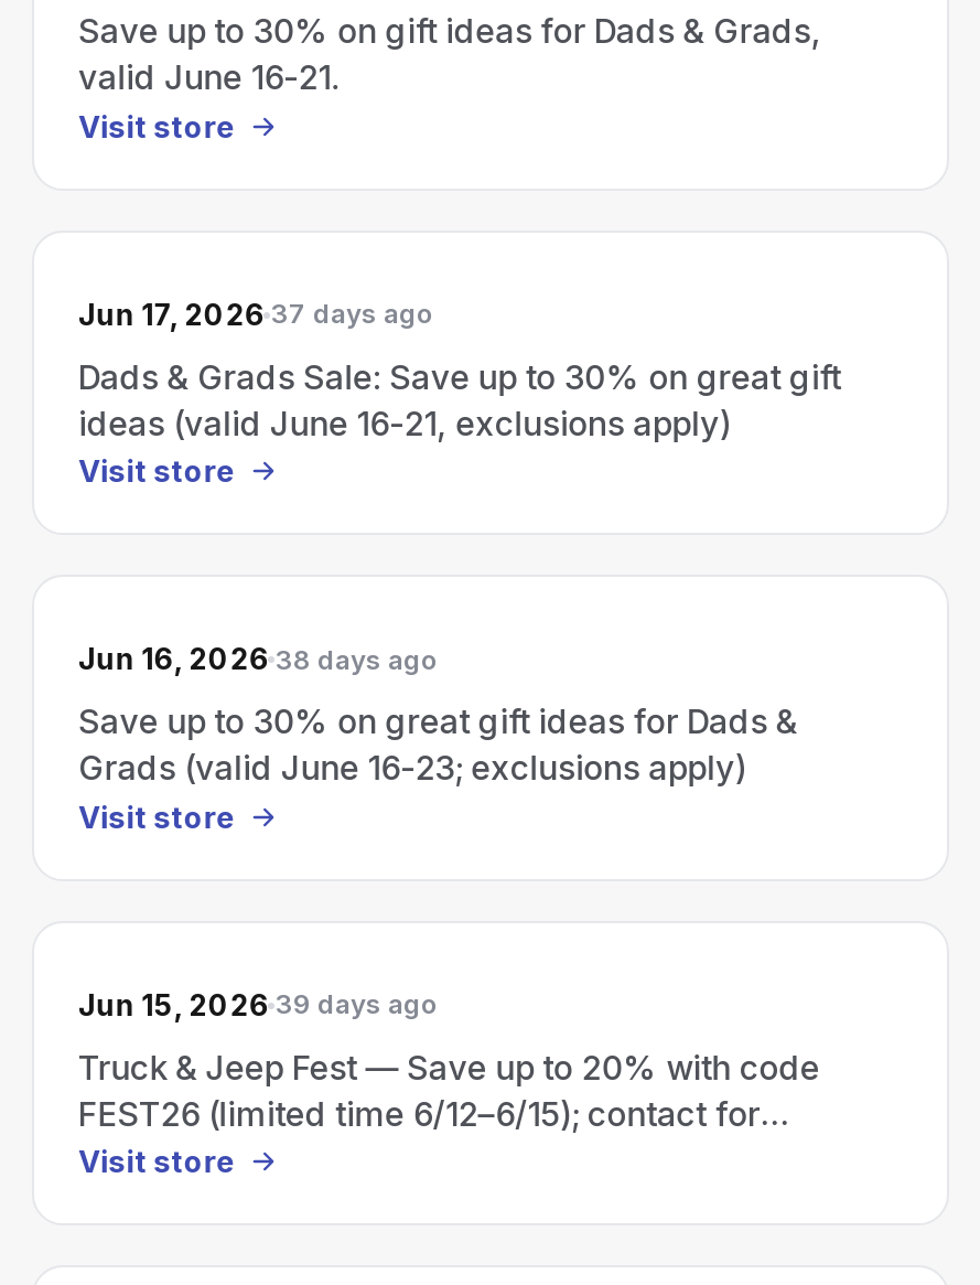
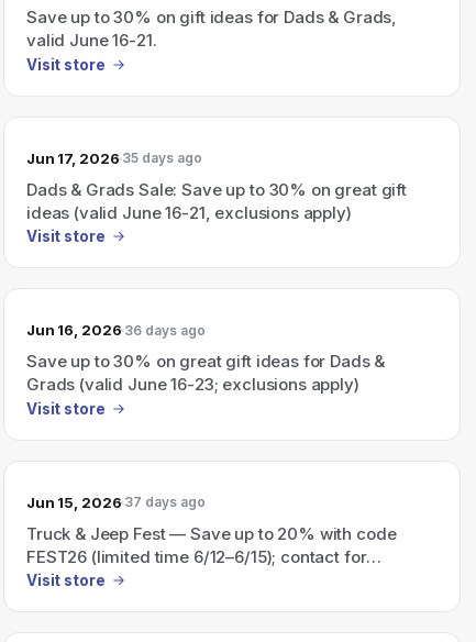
[78,296,434,331] Jun 17, 2026 37 days ago -> [26,149,203,167] Jun 17, 2026 35 days ago
[78,641,439,676] Jun 16, 2026 38 days ago -> [26,321,206,339] Jun 16, 2026 36 days ago
[78,986,439,1021] Jun 15, 2026 39 days ago -> [26,493,206,511] Jun 15, 2026 37 days ago

